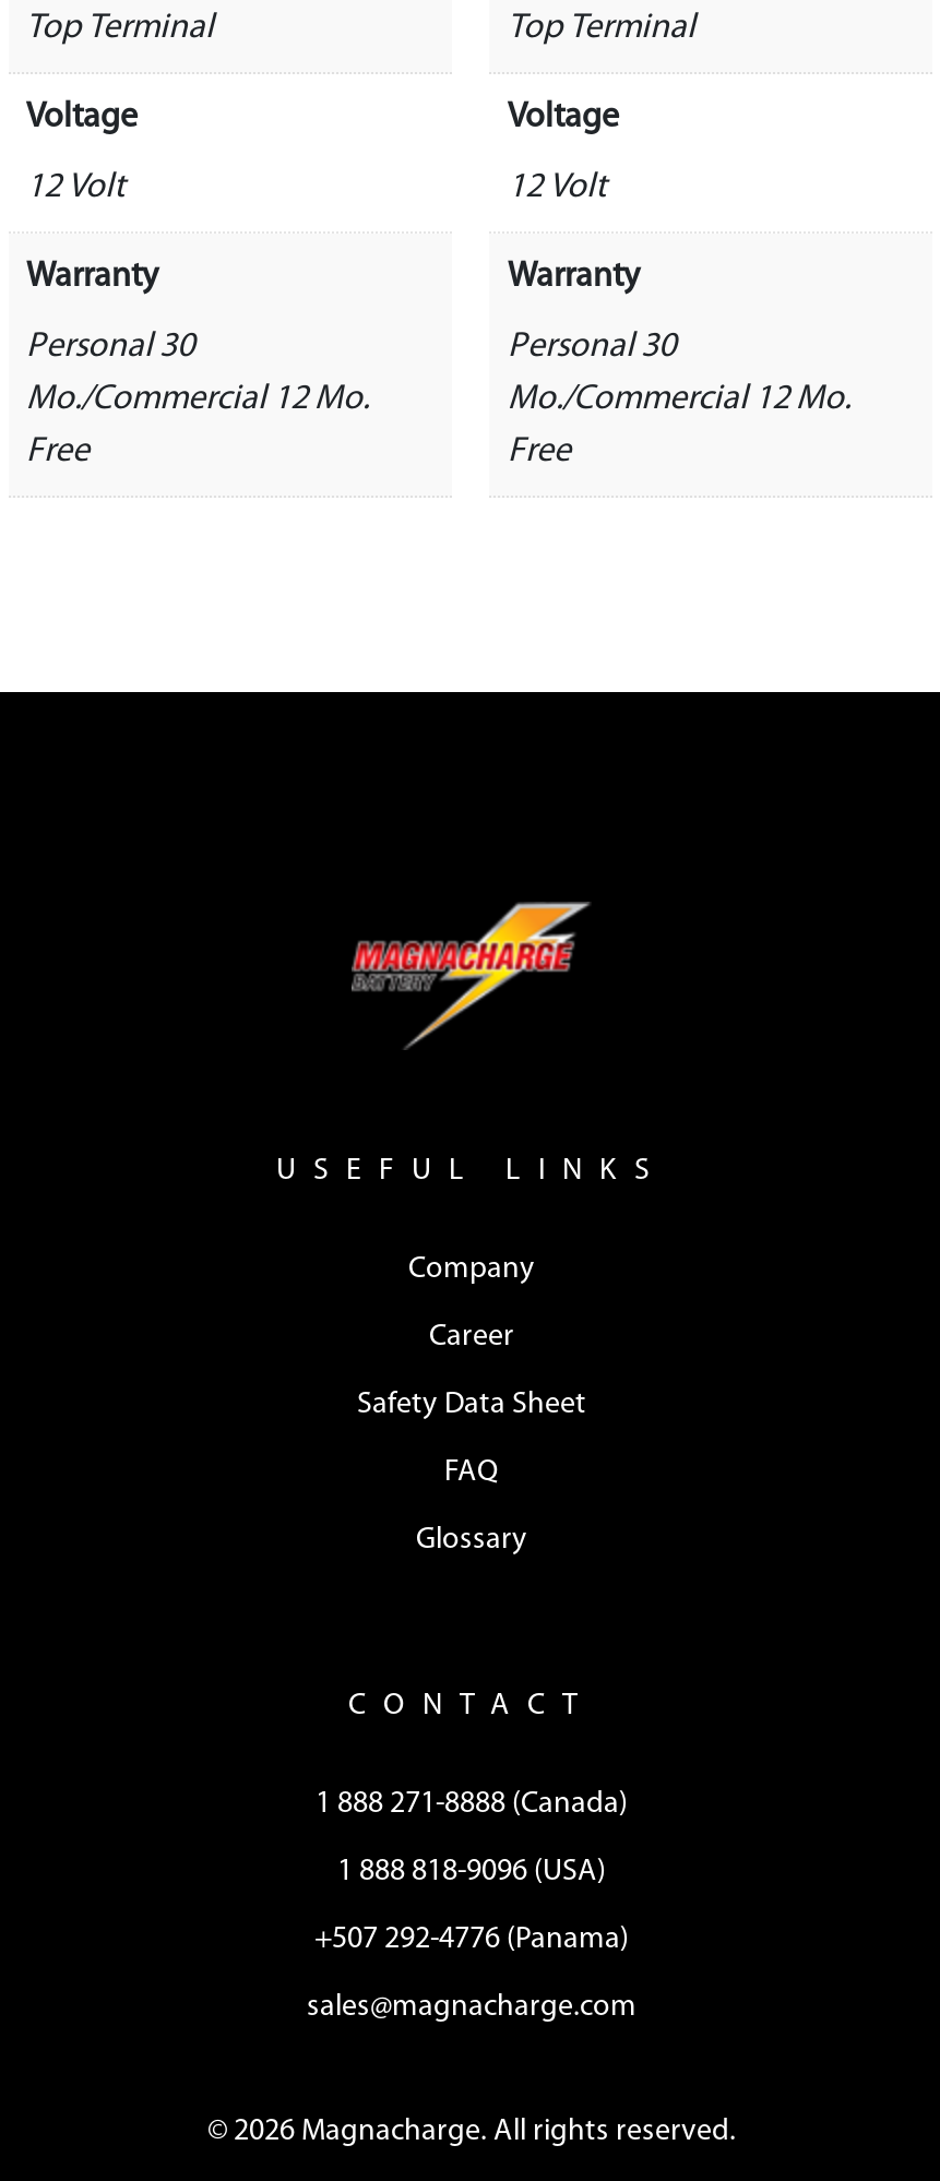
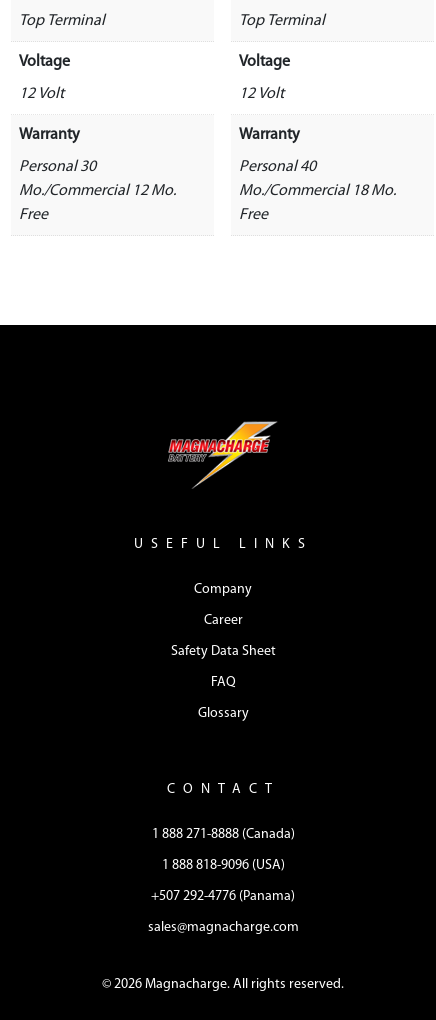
[508,329,676,364] Personal 30 -> [239,159,316,175] Personal 40
[508,381,850,416] Mo./Commercial 12 Mo. -> [239,183,396,199] Mo./Commercial 18 Mo.

